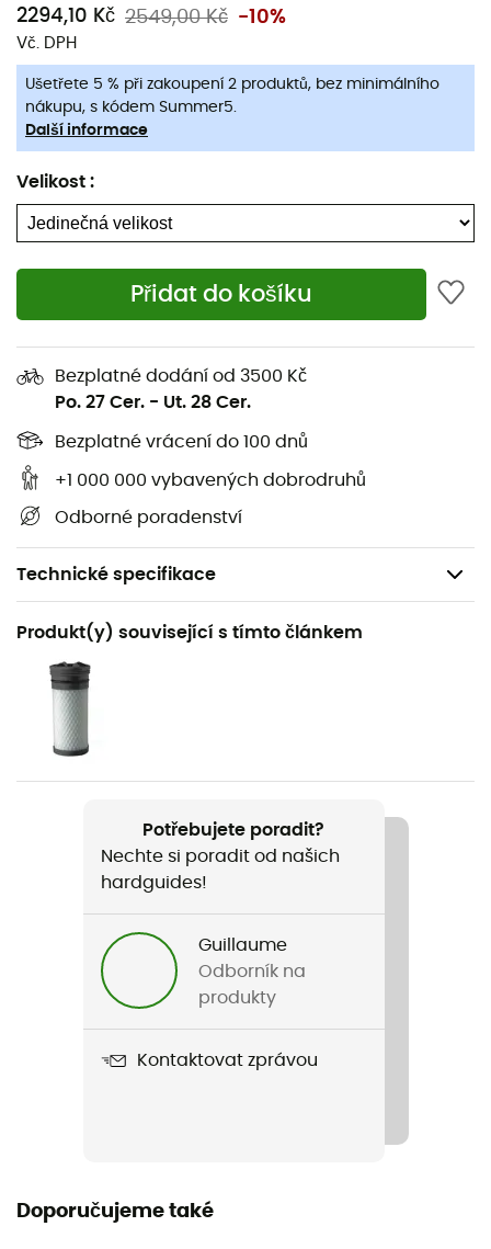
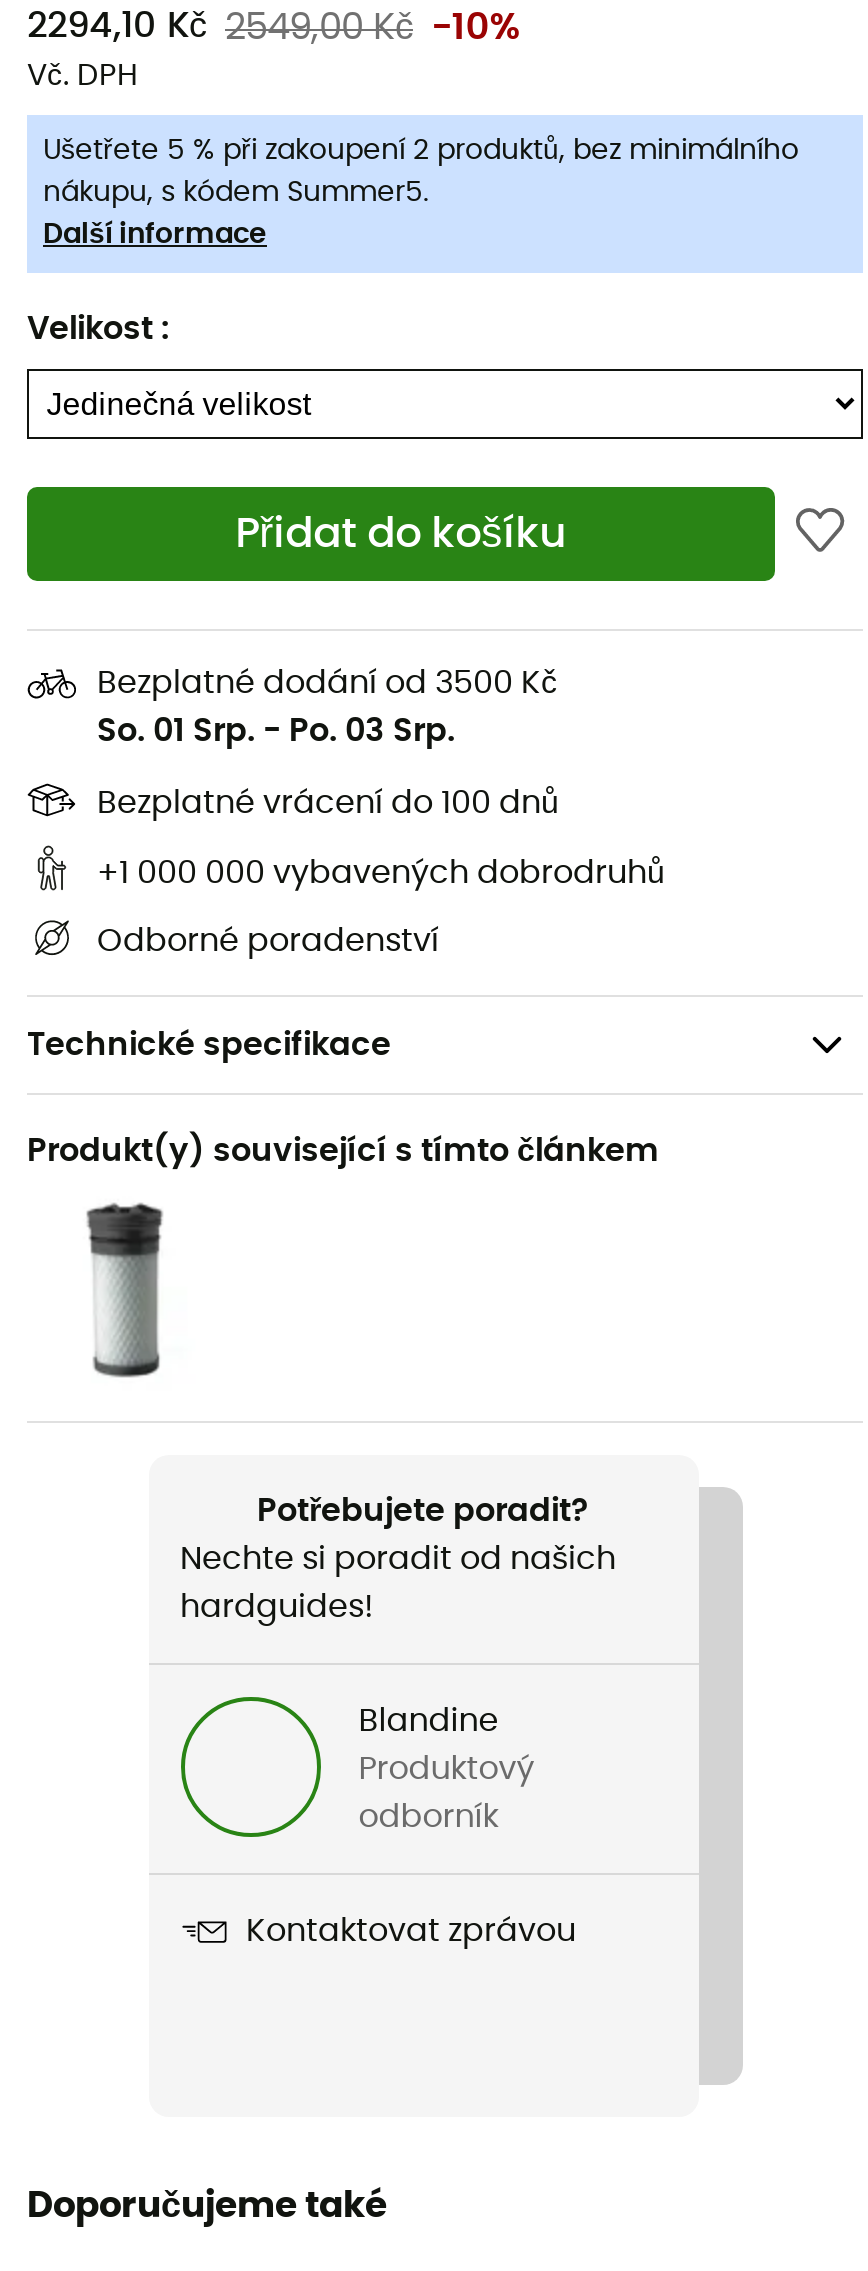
[55,394,251,411] Po. 27 Cer. - Ut. 28 Cer. -> [97,715,455,747] So. 01 Srp. - Po. 03 Srp.
[198,936,287,954] Guillaume -> [358,1704,498,1736] Blandine
[198,962,305,980] Odborník na -> [358,1752,534,1784] Produktový
[198,989,276,1006] produkty -> [358,1800,498,1832] odborník

